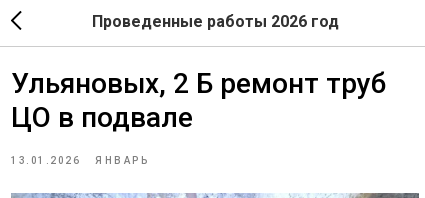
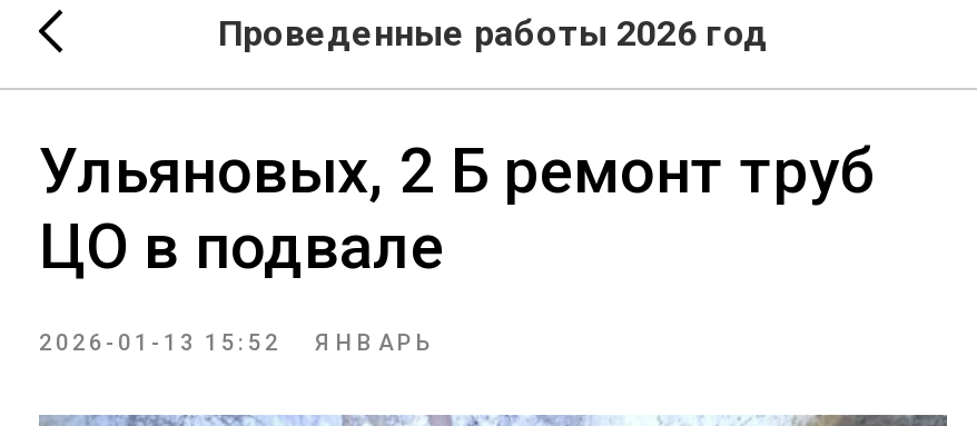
[11,155,149,166] 13.01.2026 ЯНВАРЬ -> [39,330,435,355] 2026-01-13 15:52 ЯНВАРЬ

